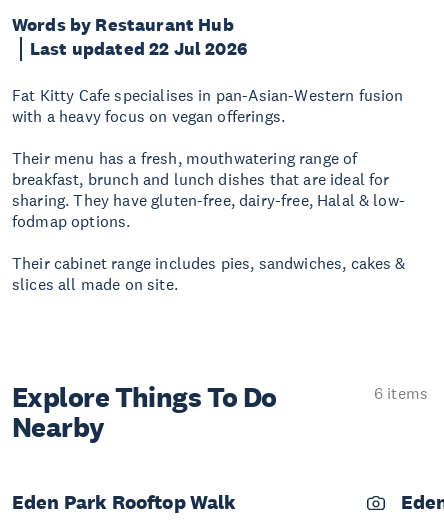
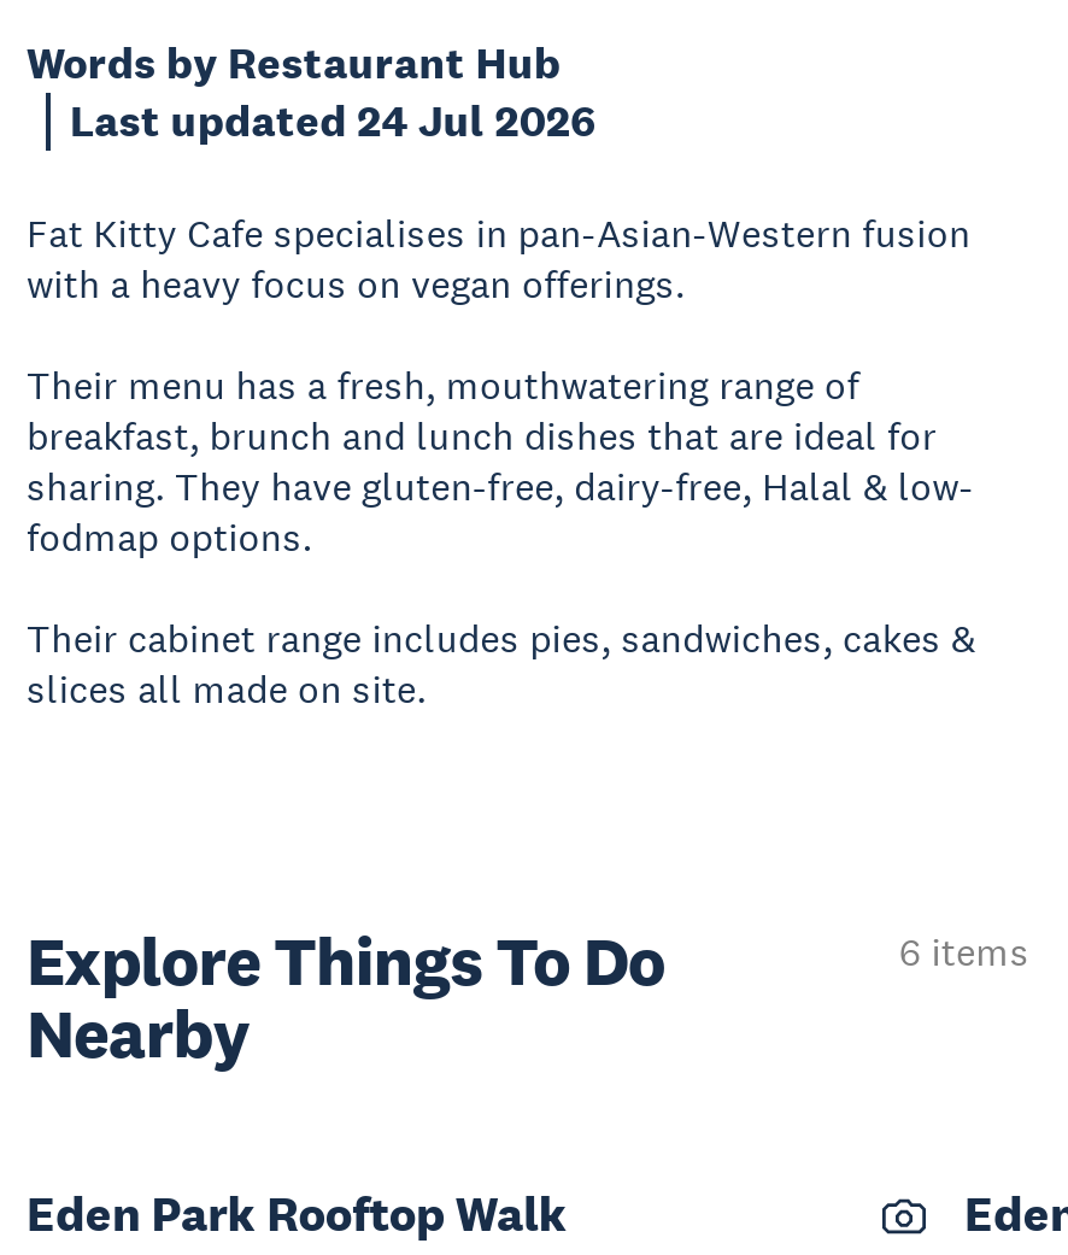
[30,38,247,60] Last updated 22 Jul 2026 -> [70,95,595,148] Last updated 24 Jul 2026

